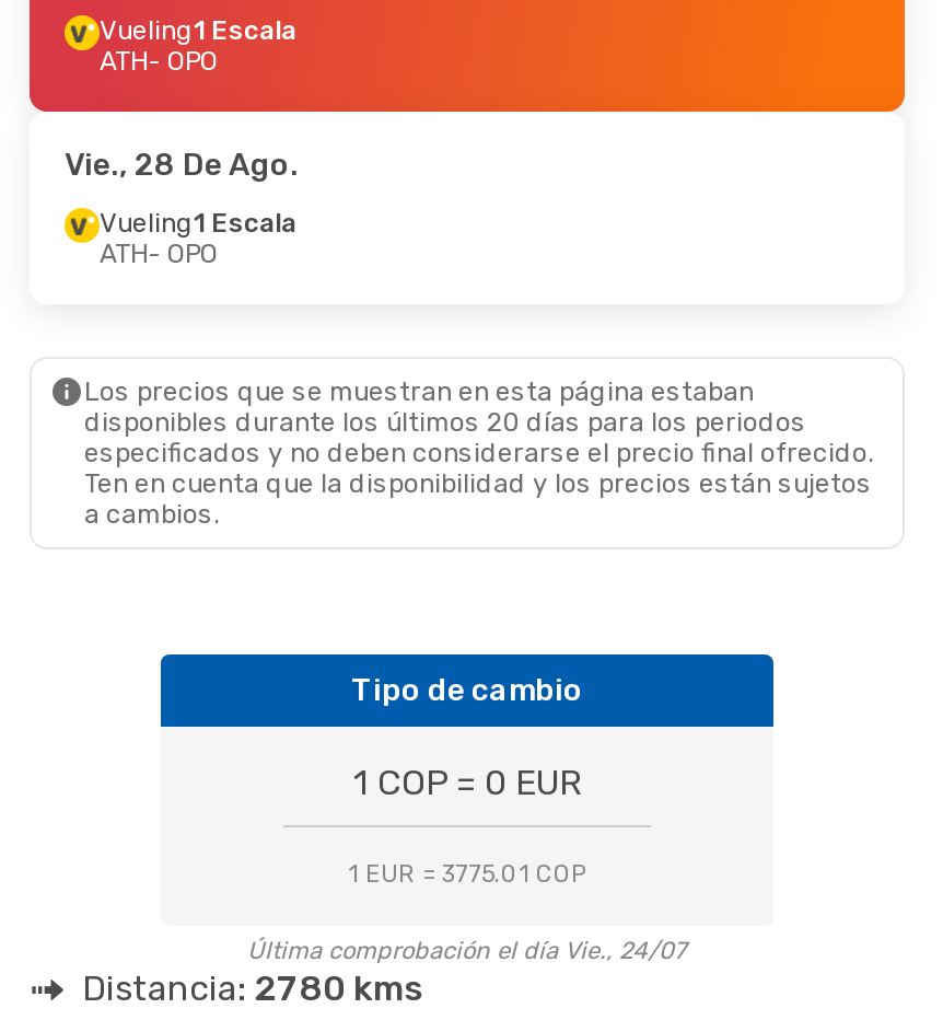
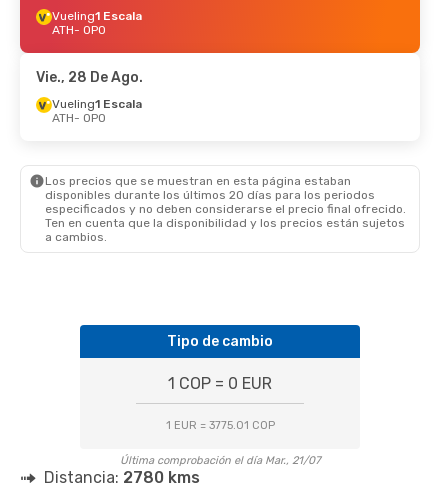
[247,936,687,965] Última comprobación el día Vie., 24/07 -> [119,454,320,467] Última comprobación el día Mar., 21/07

